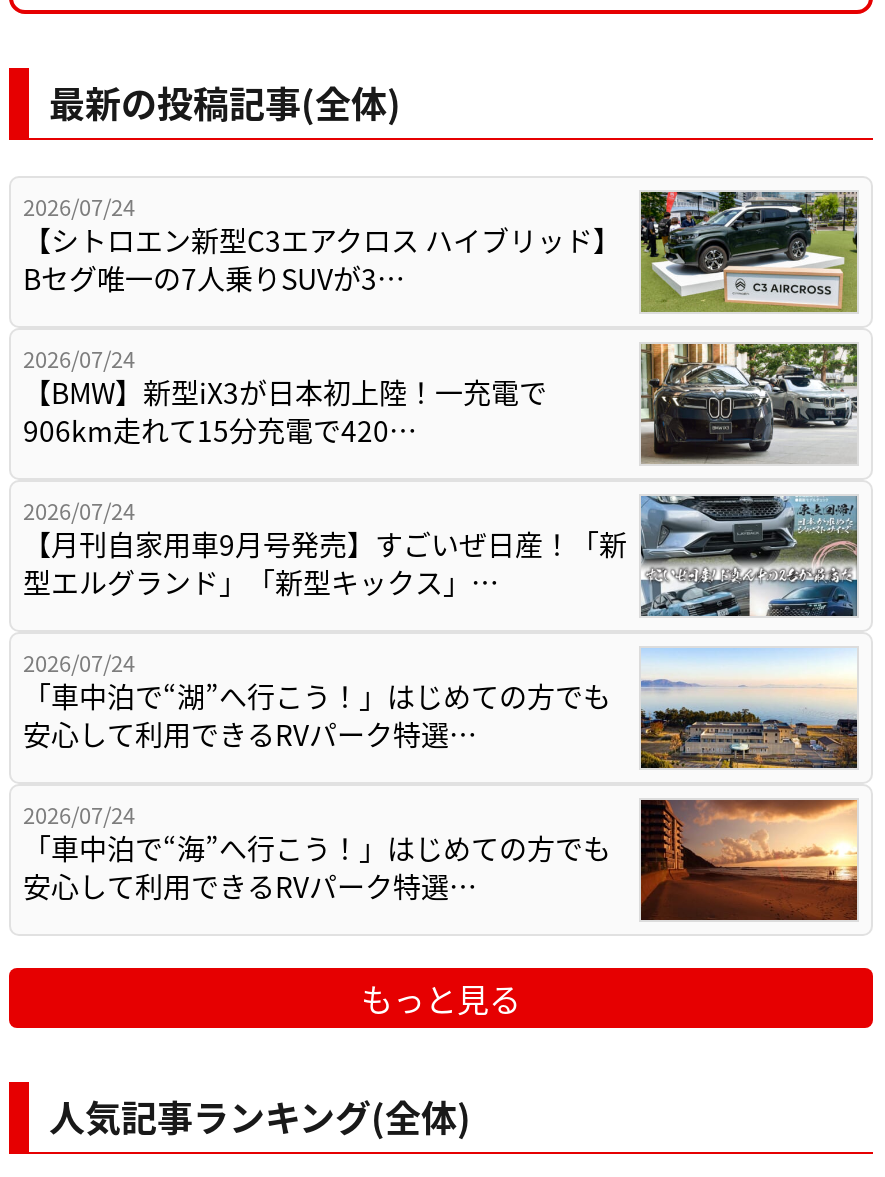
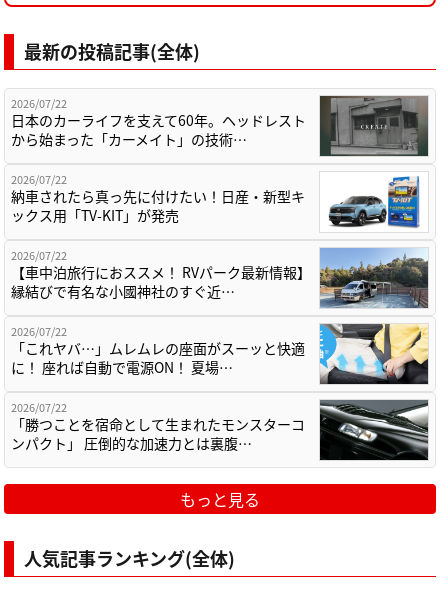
[23,190,859,314] [image] | 2026/07/24 | 【シトロエン新型C3エアクロス ハイブリッド】 | Bセグ唯一の7人乗りSUVが3… -> [11,95,429,157] [image] | 2026/07/22 | 日本のカーライフを支えて60年。ヘッドレスト | から始まった「カーメイト」の技術…
[23,342,547,450] 2026/07/24 | 【BMW】新型iX3が日本初上陸！一充電で | 906km走れて15分充電で420… -> [11,171,305,225] 2026/07/22 | 納車されたら真っ先に付けたい！日産・新型キ | ックス用「TV-KIT」が発売
[23,342,859,602] [image] | 2026/07/24 | 【月刊自家用車9月号発売】すごいぜ日産！「新 | 型エルグランド」「新型キックス」… -> [11,172,428,301] [image] | 2026/07/22 | 【車中泊旅行におススメ！ RVパーク最新情報】 | 縁結びで有名な小國神社のすぐ近…
[23,494,859,754] [image] | 2026/07/24 | 「車中泊で“湖”へ行こう！」はじめての方でも | 安心して利用できるRVパーク特選… -> [11,248,429,377] [image] | 2026/07/22 | 「これヤバ…」ムレムレの座面がスーッと快適 | に！ 座れば自動で電源ON！ 夏場…
[23,648,857,907] [image] | 2026/07/24 | 「車中泊で“海”へ行こう！」はじめての方でも | 安心して利用できるRVパーク特選… -> [11,323,428,453] [image] | 2026/07/22 | 「勝つことを宿命として生まれたモンスターコ | ンパクト」 圧倒的な加速力とは裏腹…
[639,798,859,922] [image] -> [319,399,429,461] [image]

